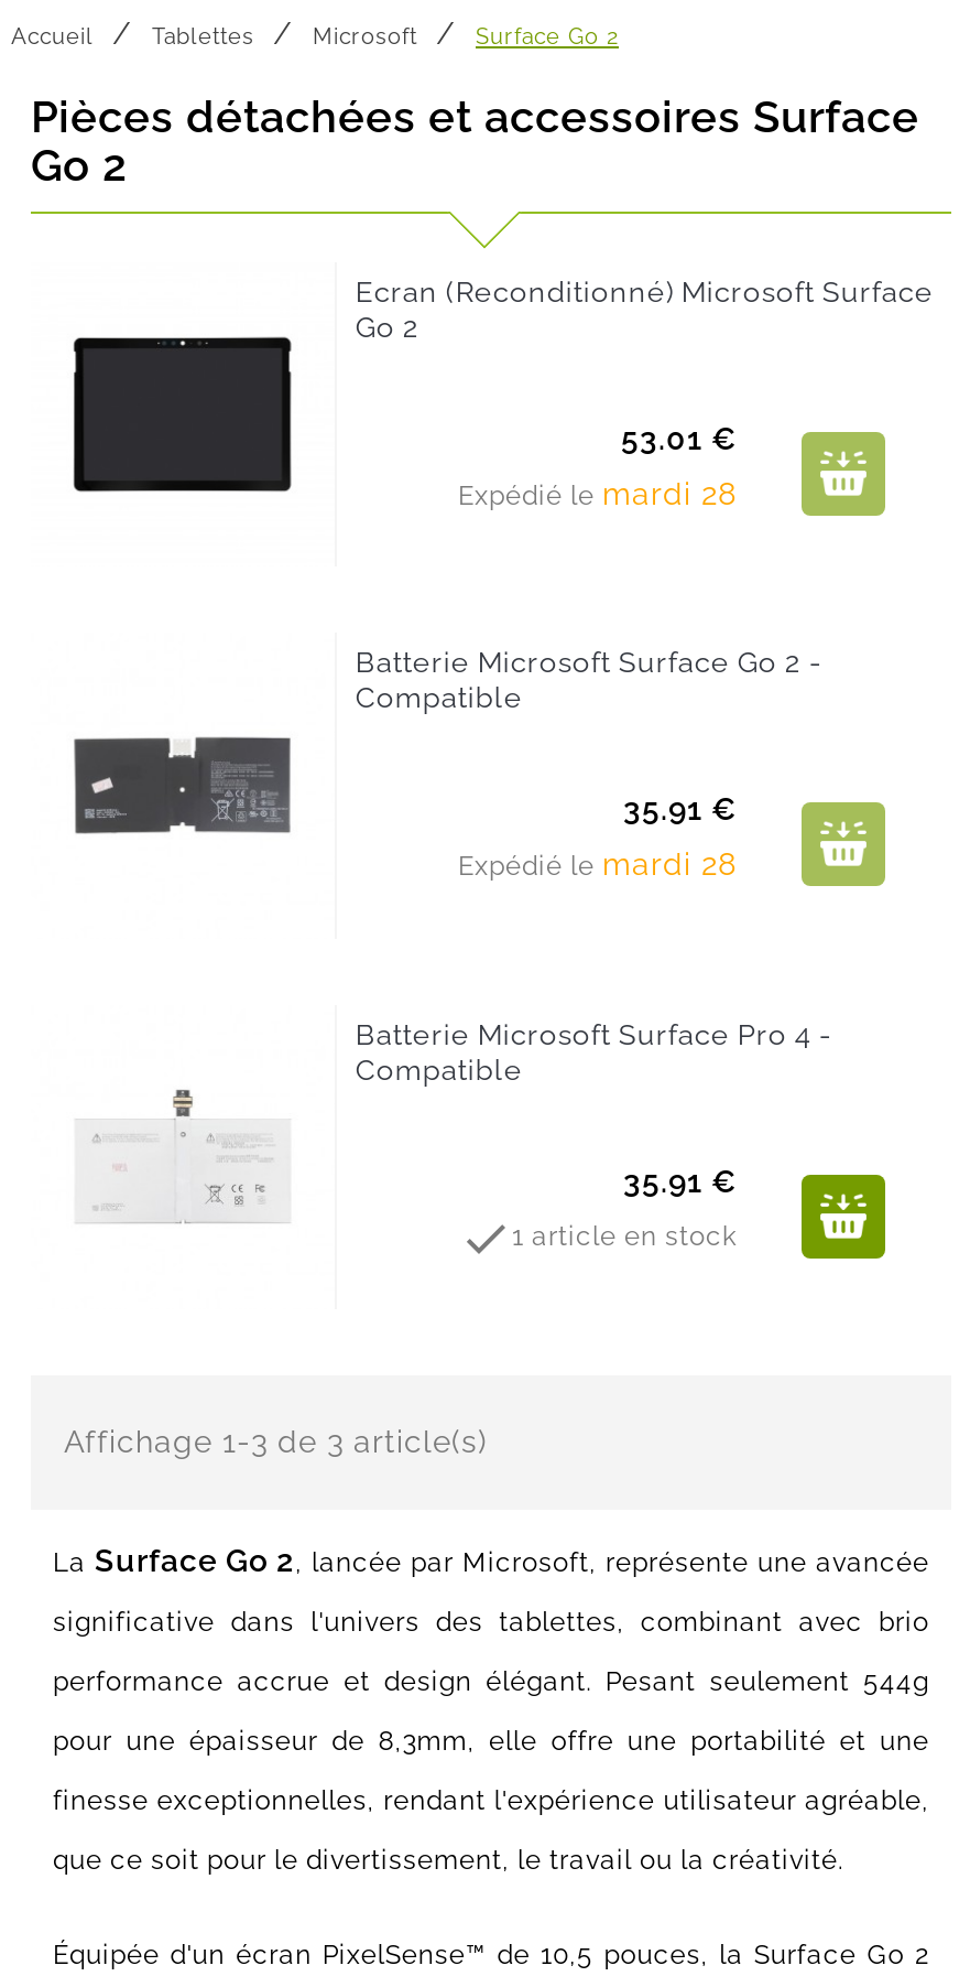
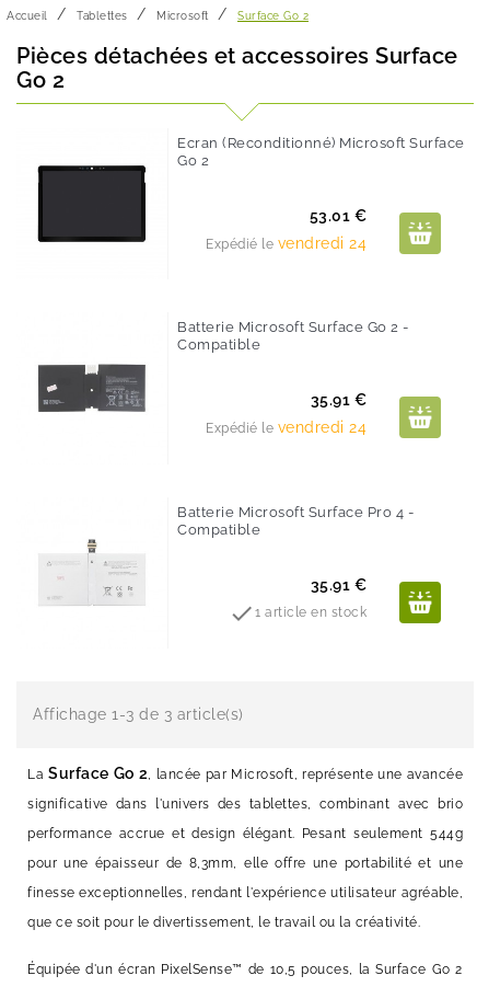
[458,477,737,512] Expédié le mardi 28 -> [206,235,367,252] Expédié le vendredi 24
[458,847,737,883] Expédié le mardi 28 -> [206,419,367,437] Expédié le vendredi 24

